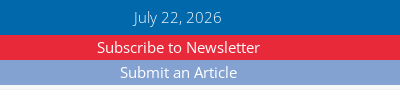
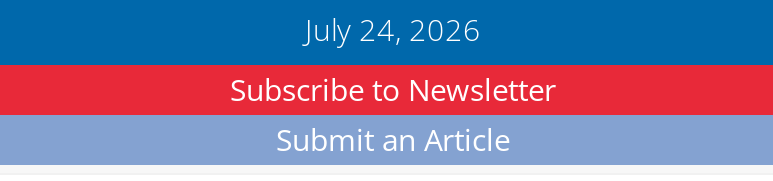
[134,7,222,27] July 22, 2026 -> [305,9,481,49] July 24, 2026

